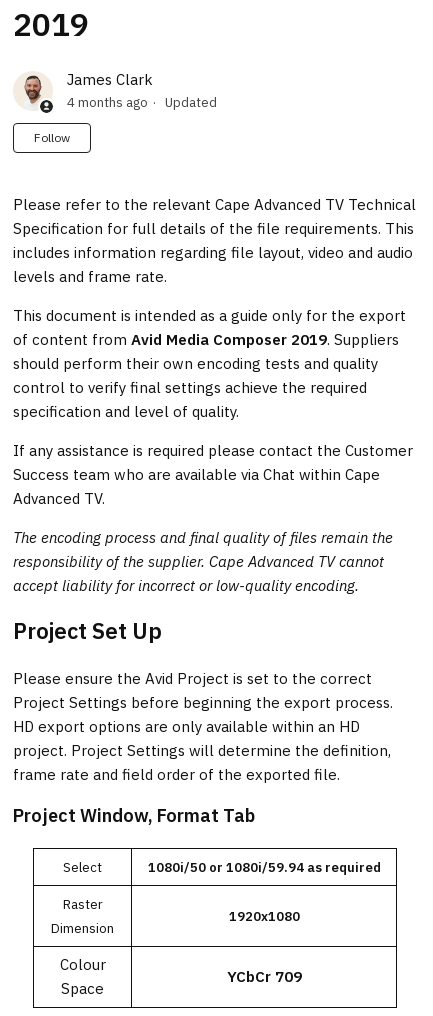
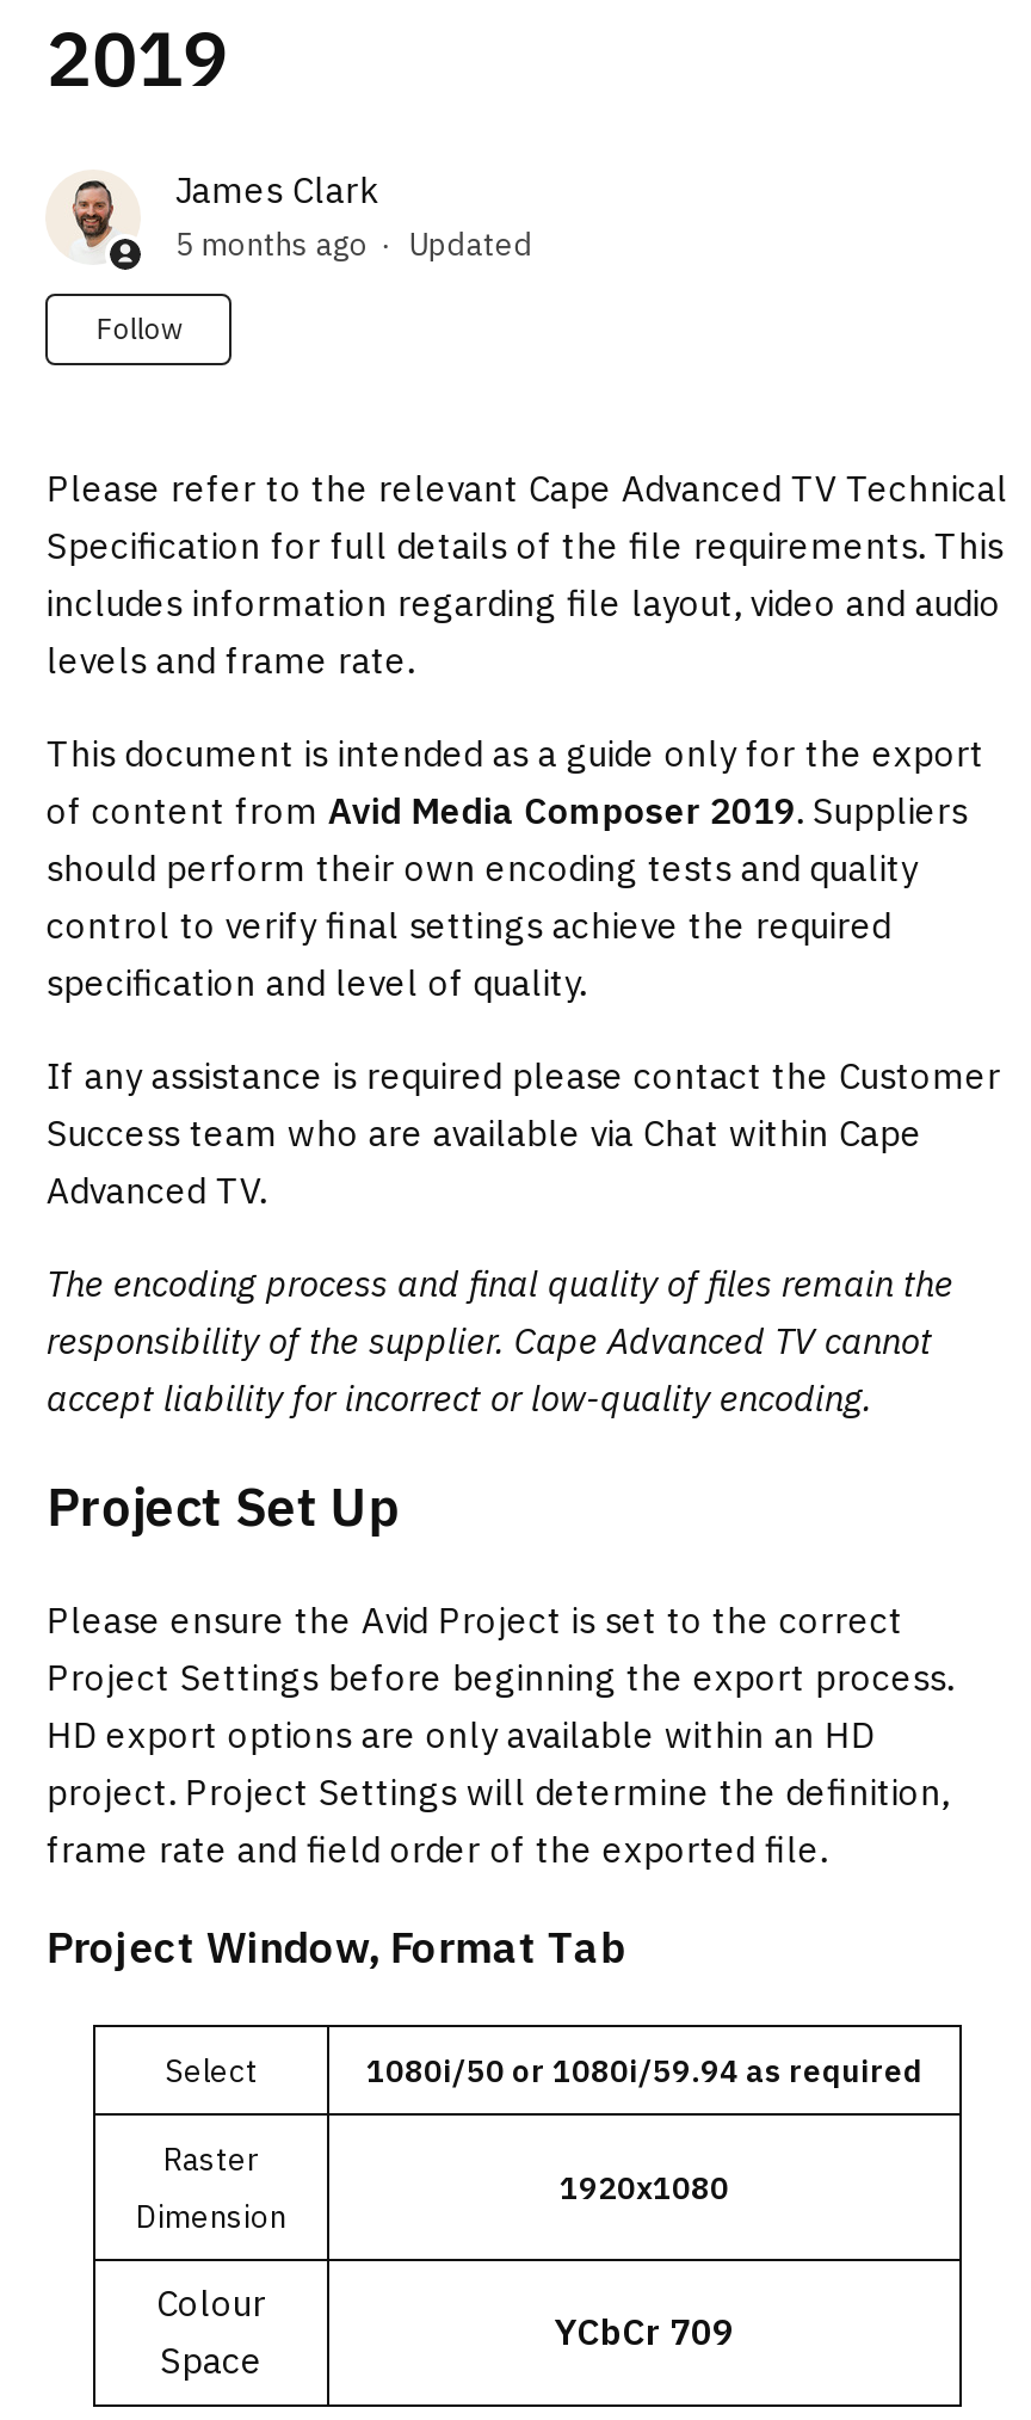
[67,94,217,111] 4 months ago Updated -> [175,225,533,266] 5 months ago Updated

